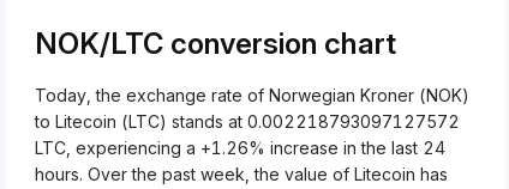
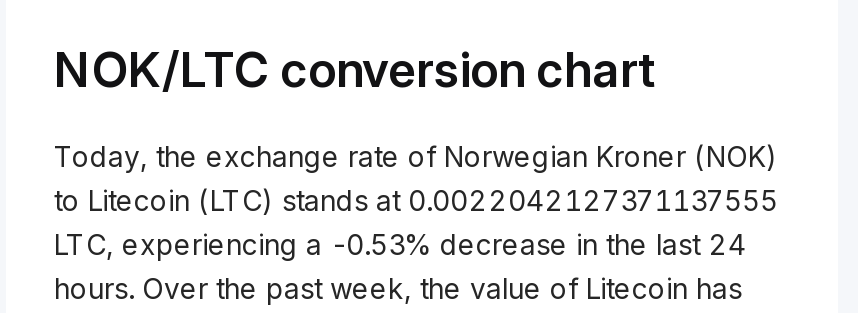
[35,111,460,132] to Litecoin (LTC) stands at 0.002218793097127572 -> [54,183,778,217] to Litecoin (LTC) stands at 0.0022042127371137555
[35,138,445,158] LTC, experiencing a +1.26% increase in the last 24 -> [54,227,746,261] LTC, experiencing a -0.53% decrease in the last 24

